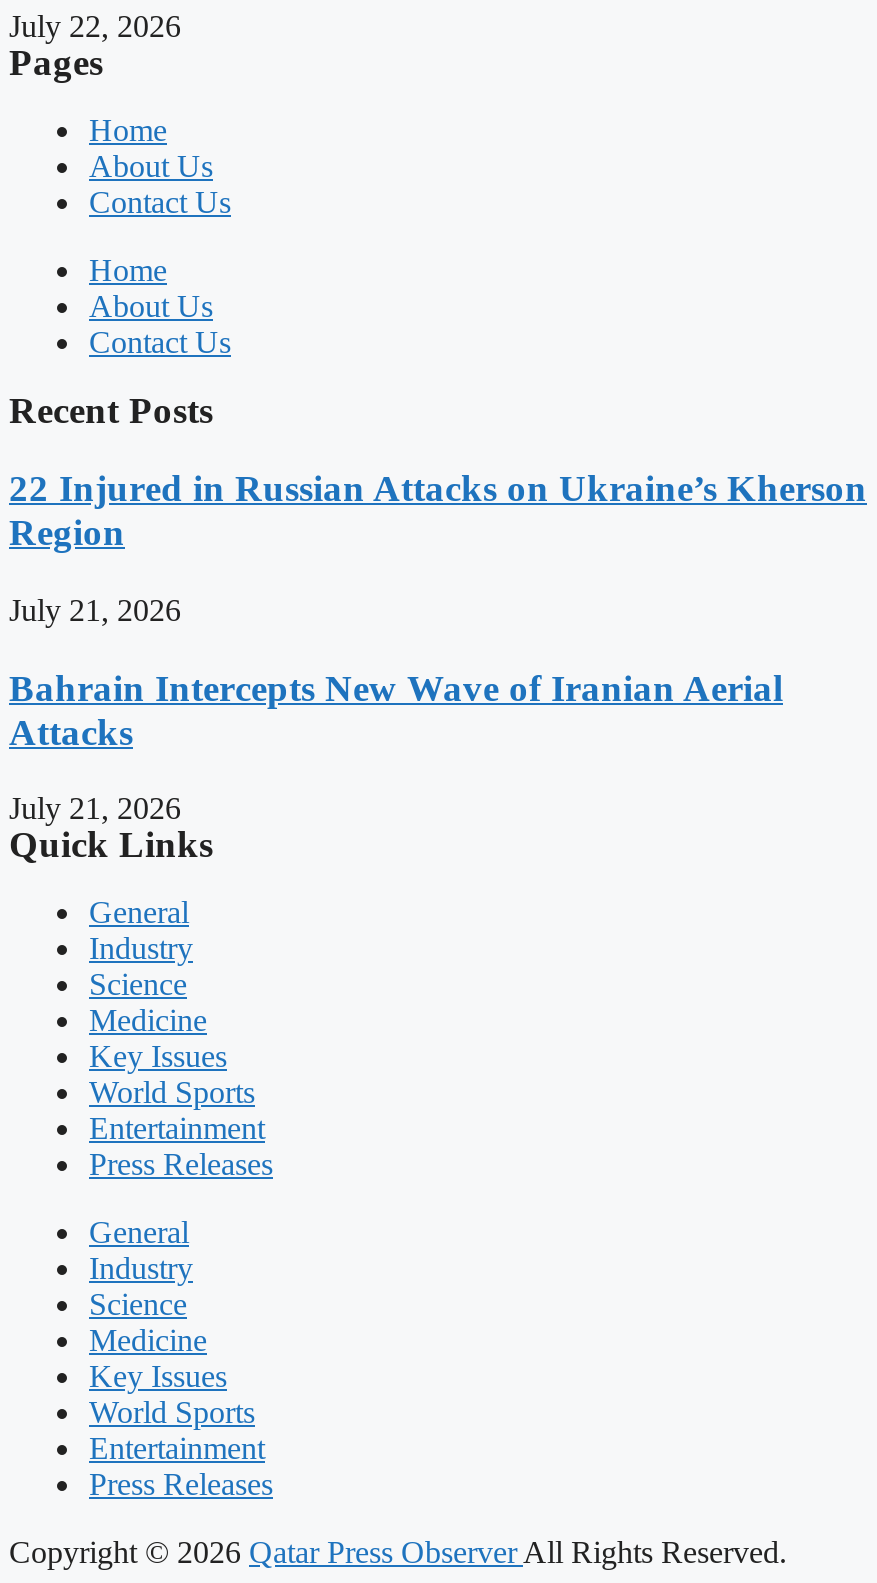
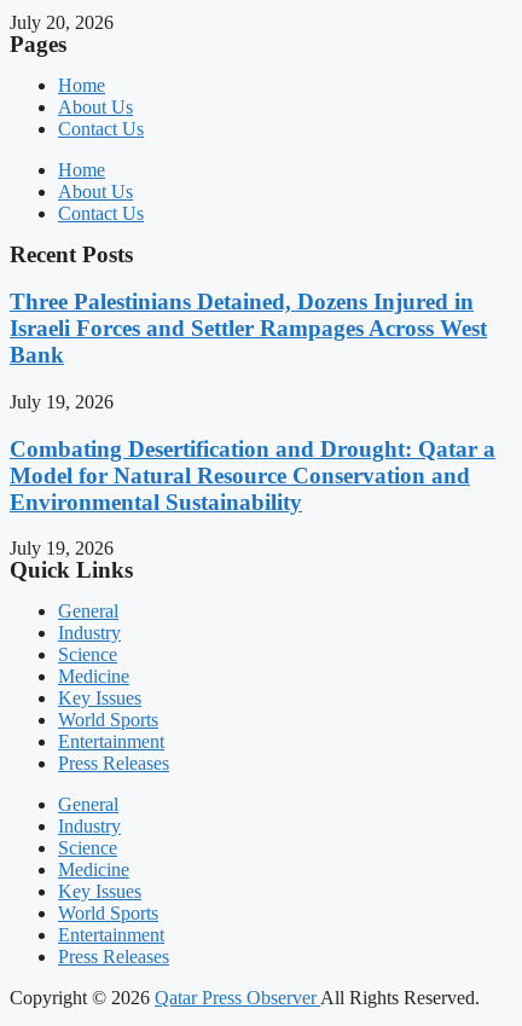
[9,10,181,44] July 22, 2026 -> [10,13,114,33] July 20, 2026
[9,467,867,553] 22 Injured in Russian Attacks on Ukraine’s Kherson | Region -> [10,289,487,367] Three Palestinians Detained, Dozens Injured in | Israeli Forces and Settler Rampages Across West | Bank
[9,593,181,627] July 21, 2026 -> [10,391,114,412] July 19, 2026
[9,666,783,752] Bahrain Intercepts New Wave of Iranian Aerial | Attacks -> [10,436,495,514] Combating Desertification and Drought: Qatar a | Model for Natural Resource Conservation and | Environmental Sustainability
[9,791,181,825] July 21, 2026 -> [10,538,114,559] July 19, 2026

